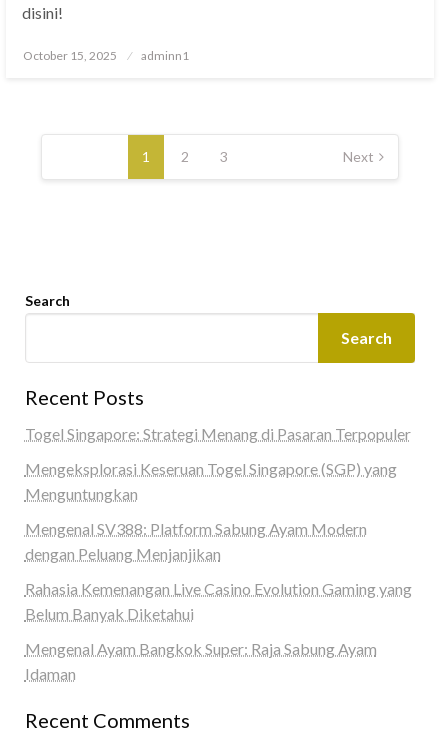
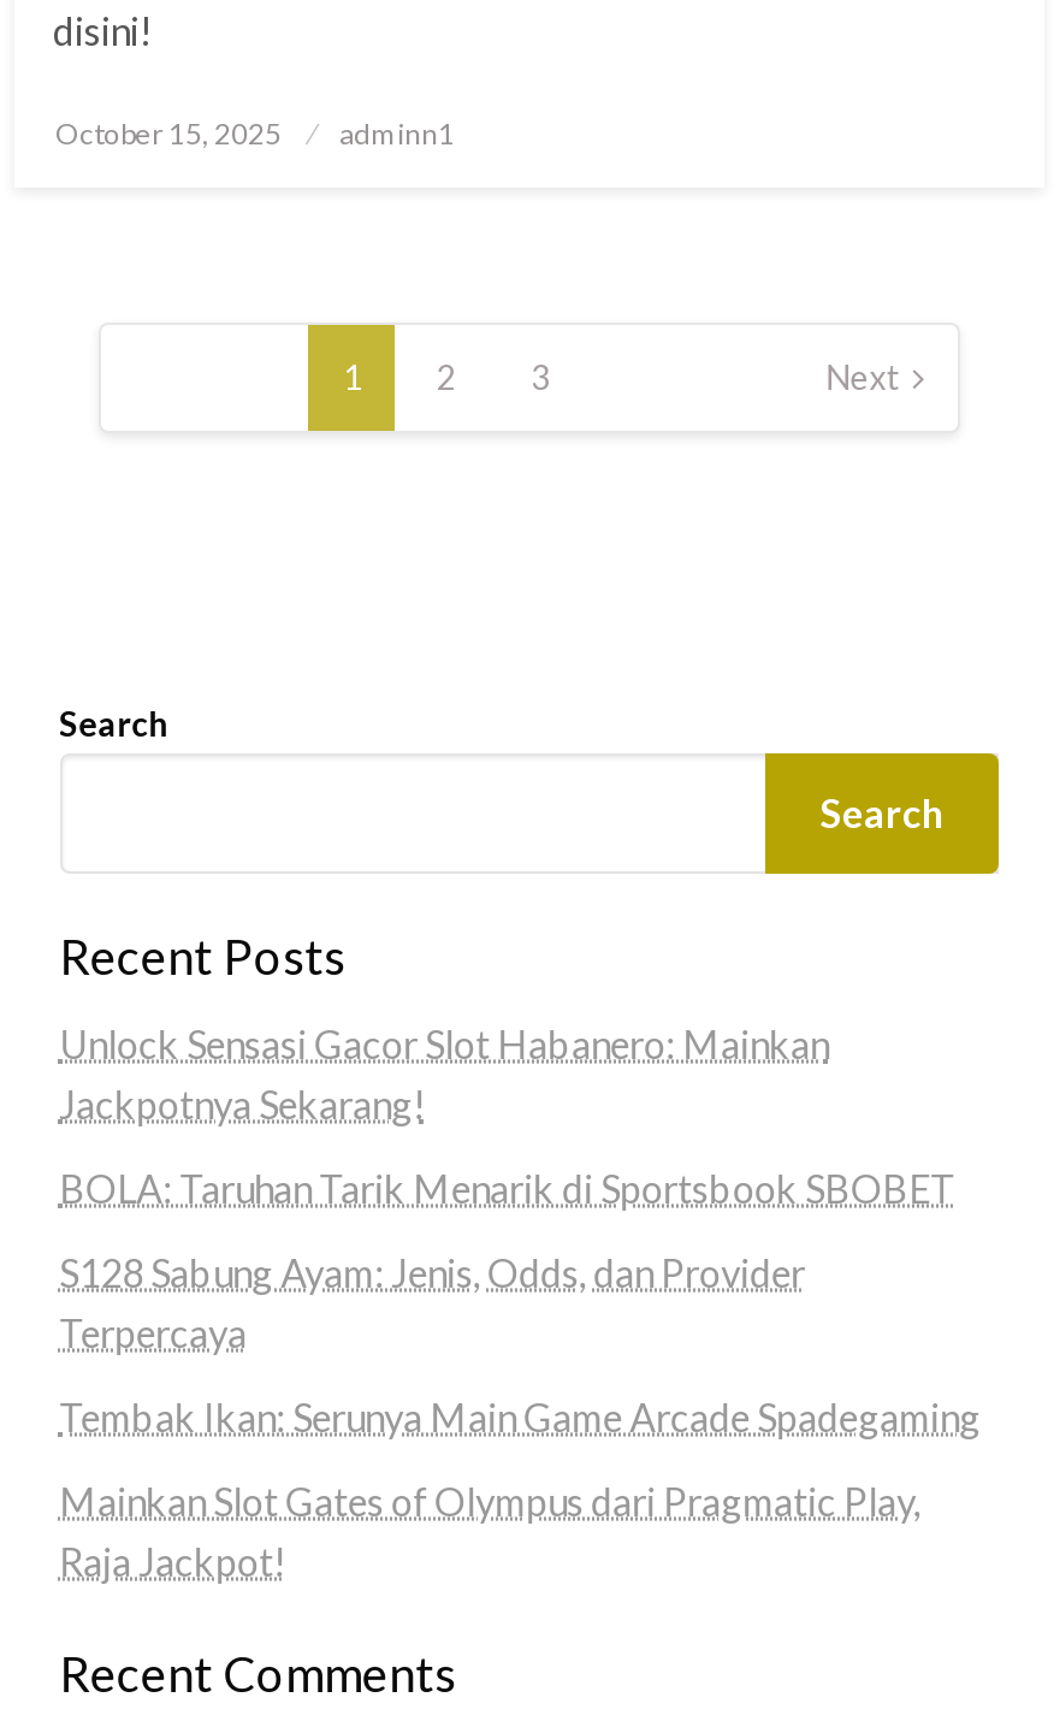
[25,424,411,443] Togel Singapore: Strategi Menang di Pasaran Terpopuler -> [59,1021,829,1127] Unlock Sensasi Gacor Slot Habanero: Mainkan | Jackpotnya Sekarang!
[25,459,397,503] Mengeksplorasi Keseruan Togel Singapore (SGP) yang | Menguntungkan -> [59,1166,957,1211] BOLA: Taruhan Tarik Menarik di Sportsbook SBOBET
[25,519,367,563] Mengenal SV388: Platform Sabung Ayam Modern | dengan Peluang Menjanjikan -> [59,1250,805,1356] S128 Sabung Ayam: Jenis, Odds, dan Provider | Terpercaya
[25,579,412,623] Rahasia Kemenangan Live Casino Evolution Gaming yang | Belum Banyak Diketahui -> [59,1394,981,1440] Tembak Ikan: Serunya Main Game Arcade Spadegaming
[25,639,377,683] Mengenal Ayam Bangkok Super: Raja Sabung Ayam | Idaman -> [59,1479,921,1585] Mainkan Slot Gates of Olympus dari Pragmatic Play, | Raja Jackpot!

